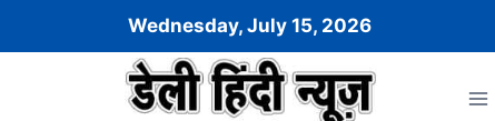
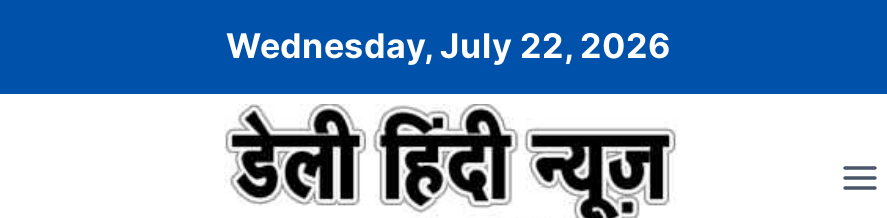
[127,14,371,37] Wednesday, July 15, 2026 -> [226,26,670,66] Wednesday, July 22, 2026

